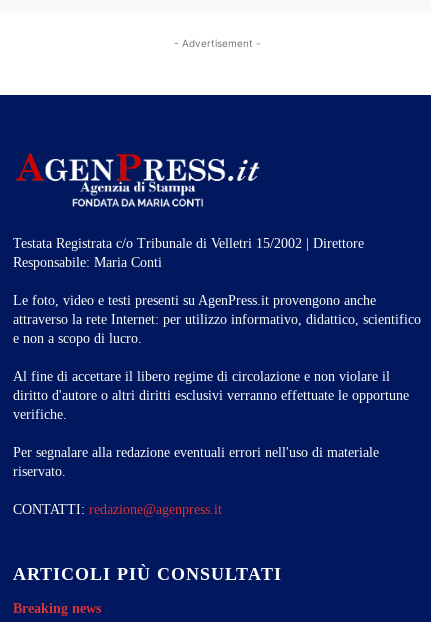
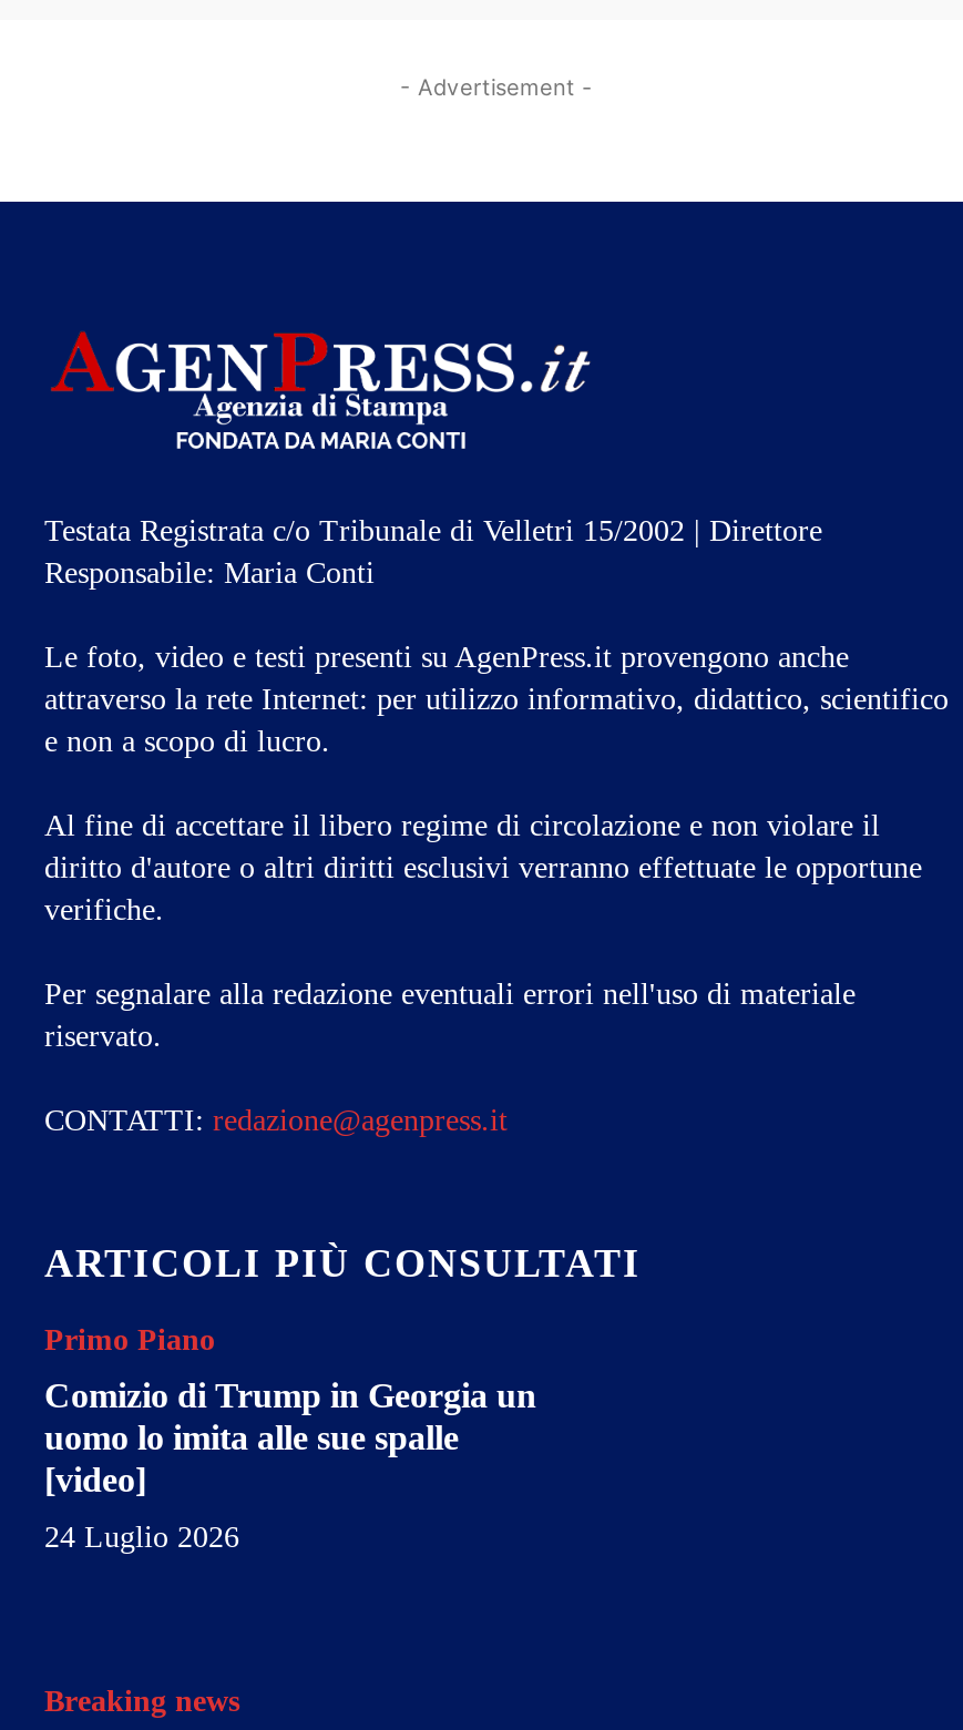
none -> [44,1323,536,1554] Primo Piano | Comizio di Trump in Georgia un | uomo lo imita alle sue spalle | [video] | 24 Luglio 2026

